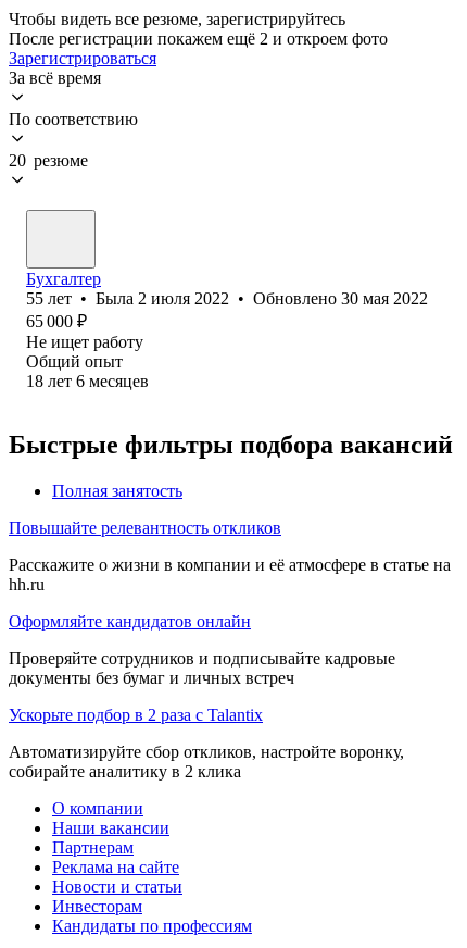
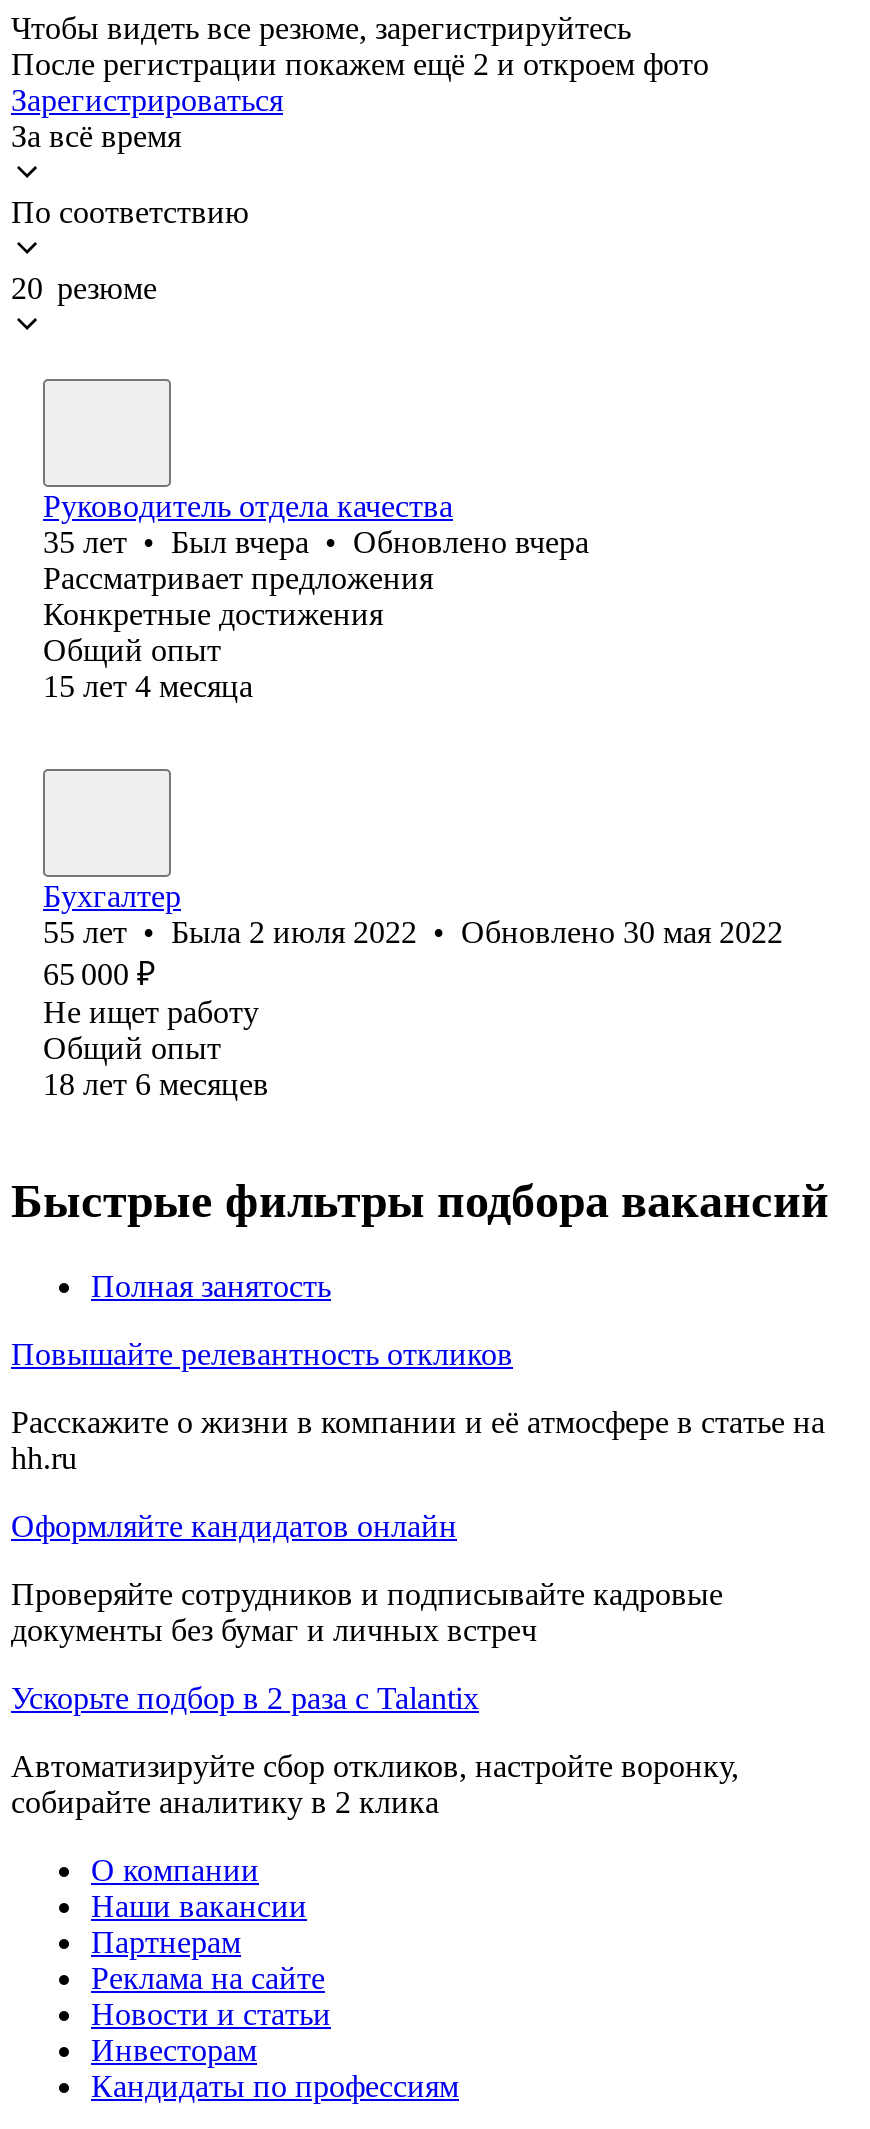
none -> [43,489,589,703] Руководитель отдела качества | 35 лет • Был вчера • Обновлено вчера | Рассматривает предложения | Конкретные достижения | Общий опыт | 15 лет 4 месяца

